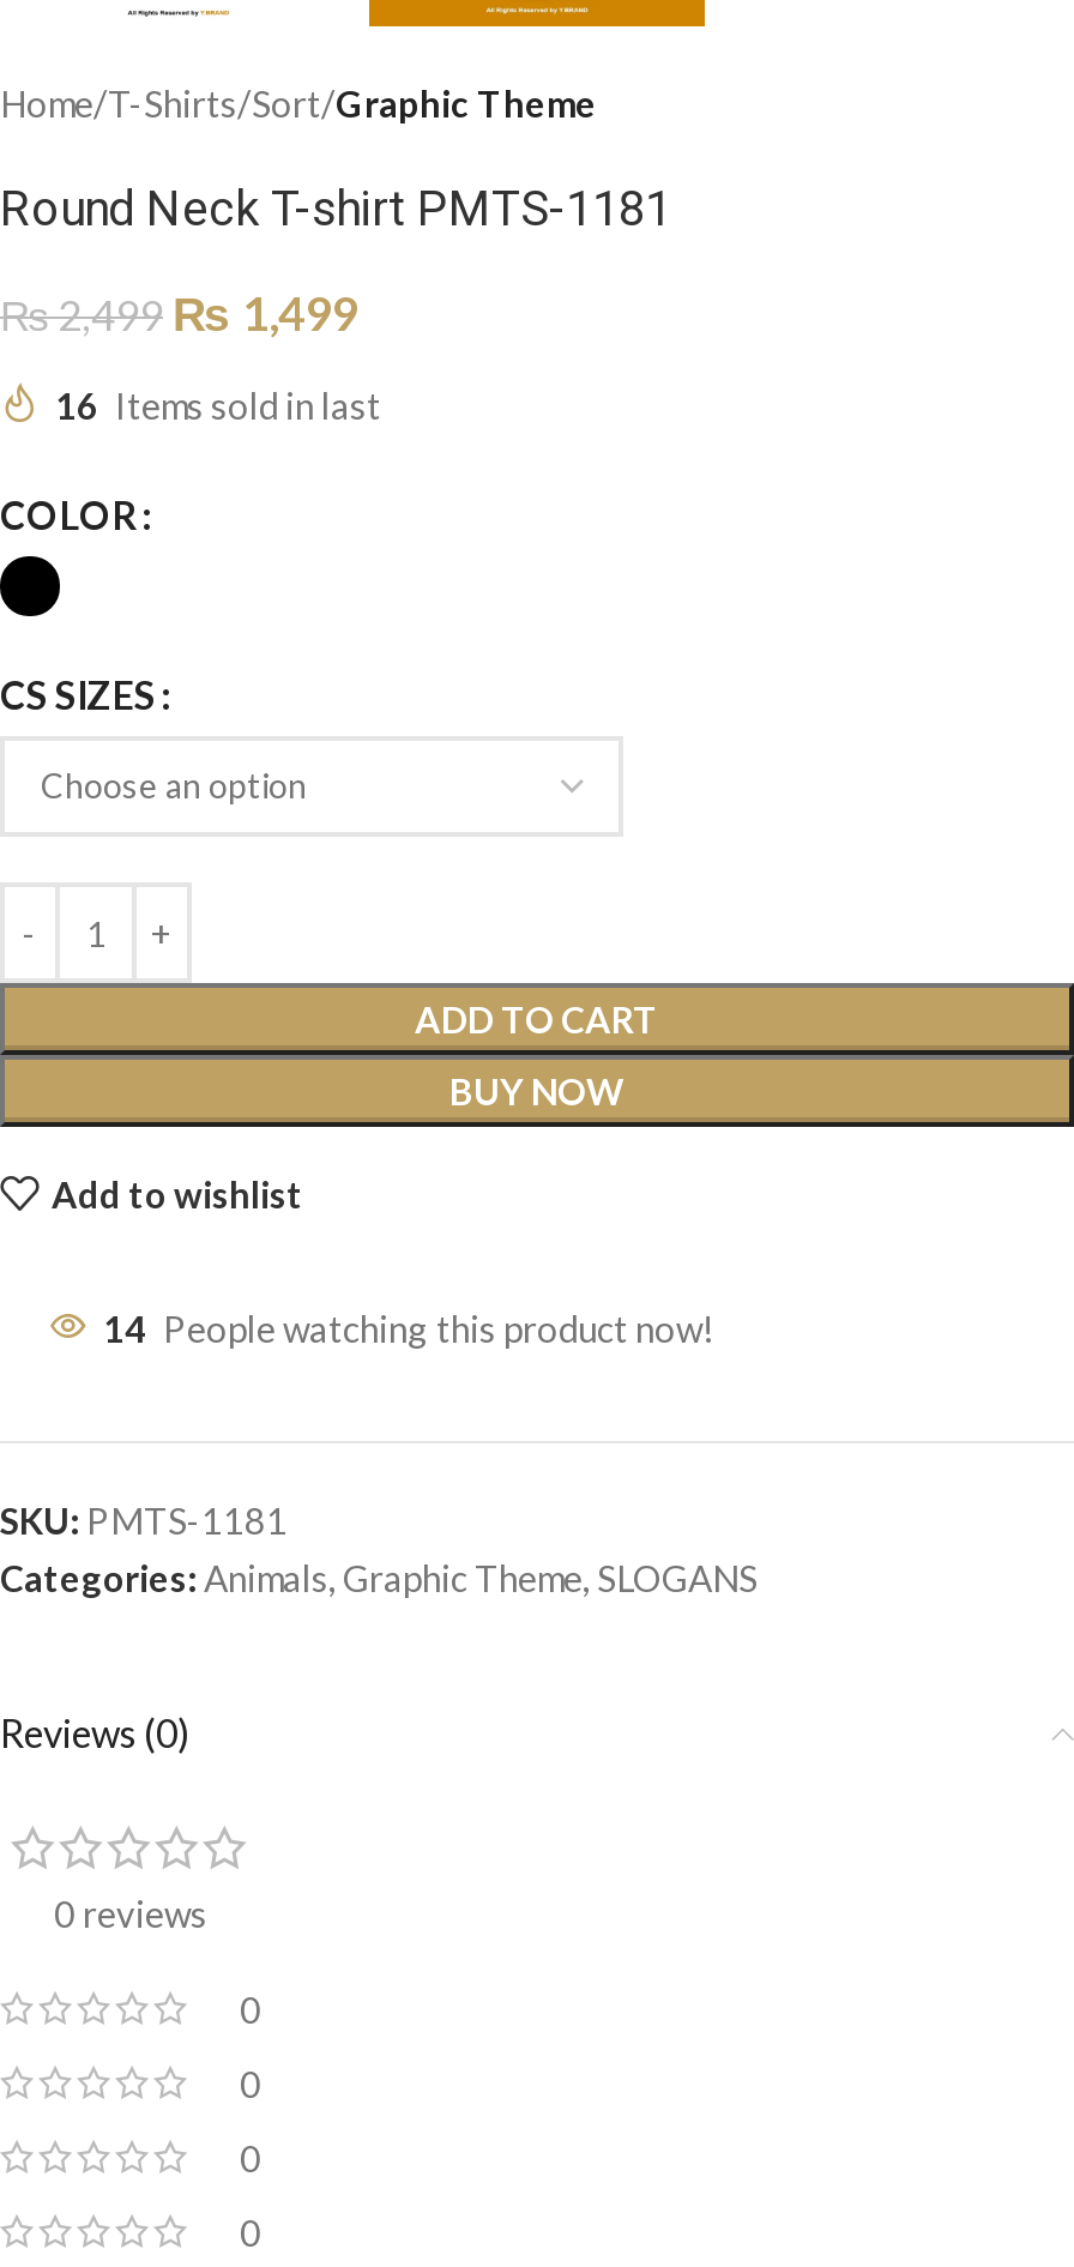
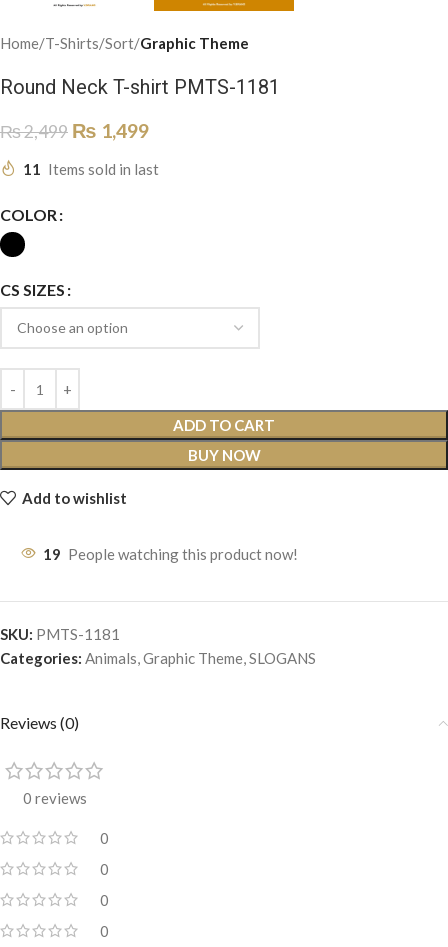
[55,384,381,428] 16 Items sold in last -> [23,160,159,178] 11 Items sold in last
[103,1307,714,1351] 14 People watching this product now! -> [43,545,298,563] 19 People watching this product now!

